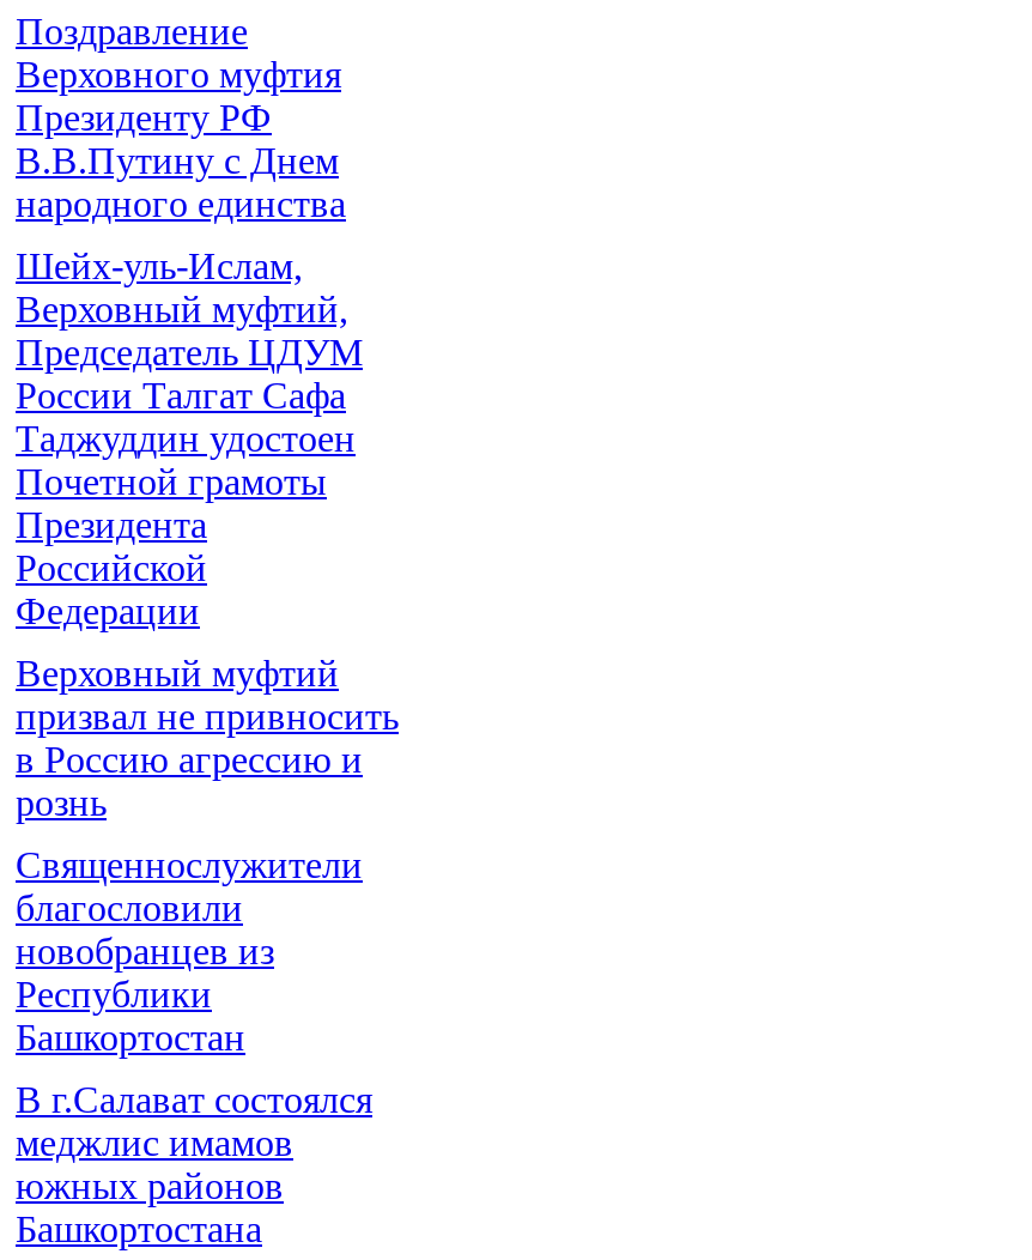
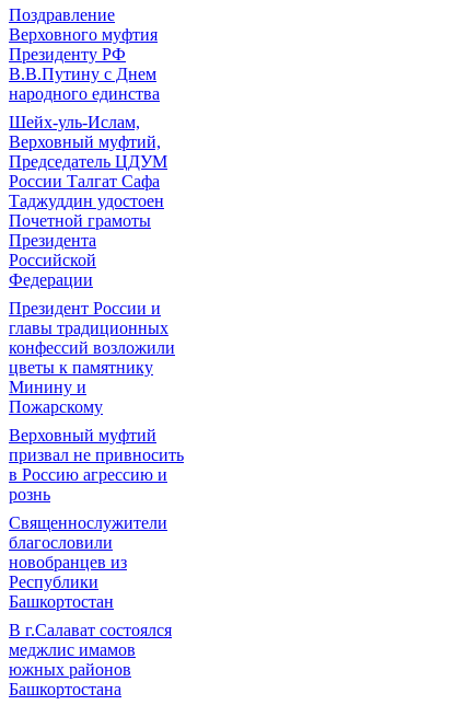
none -> [9,299,175,416] Президент России и | главы традиционных | конфессий возложили | цветы к памятнику | Минину и | Пожарскому

